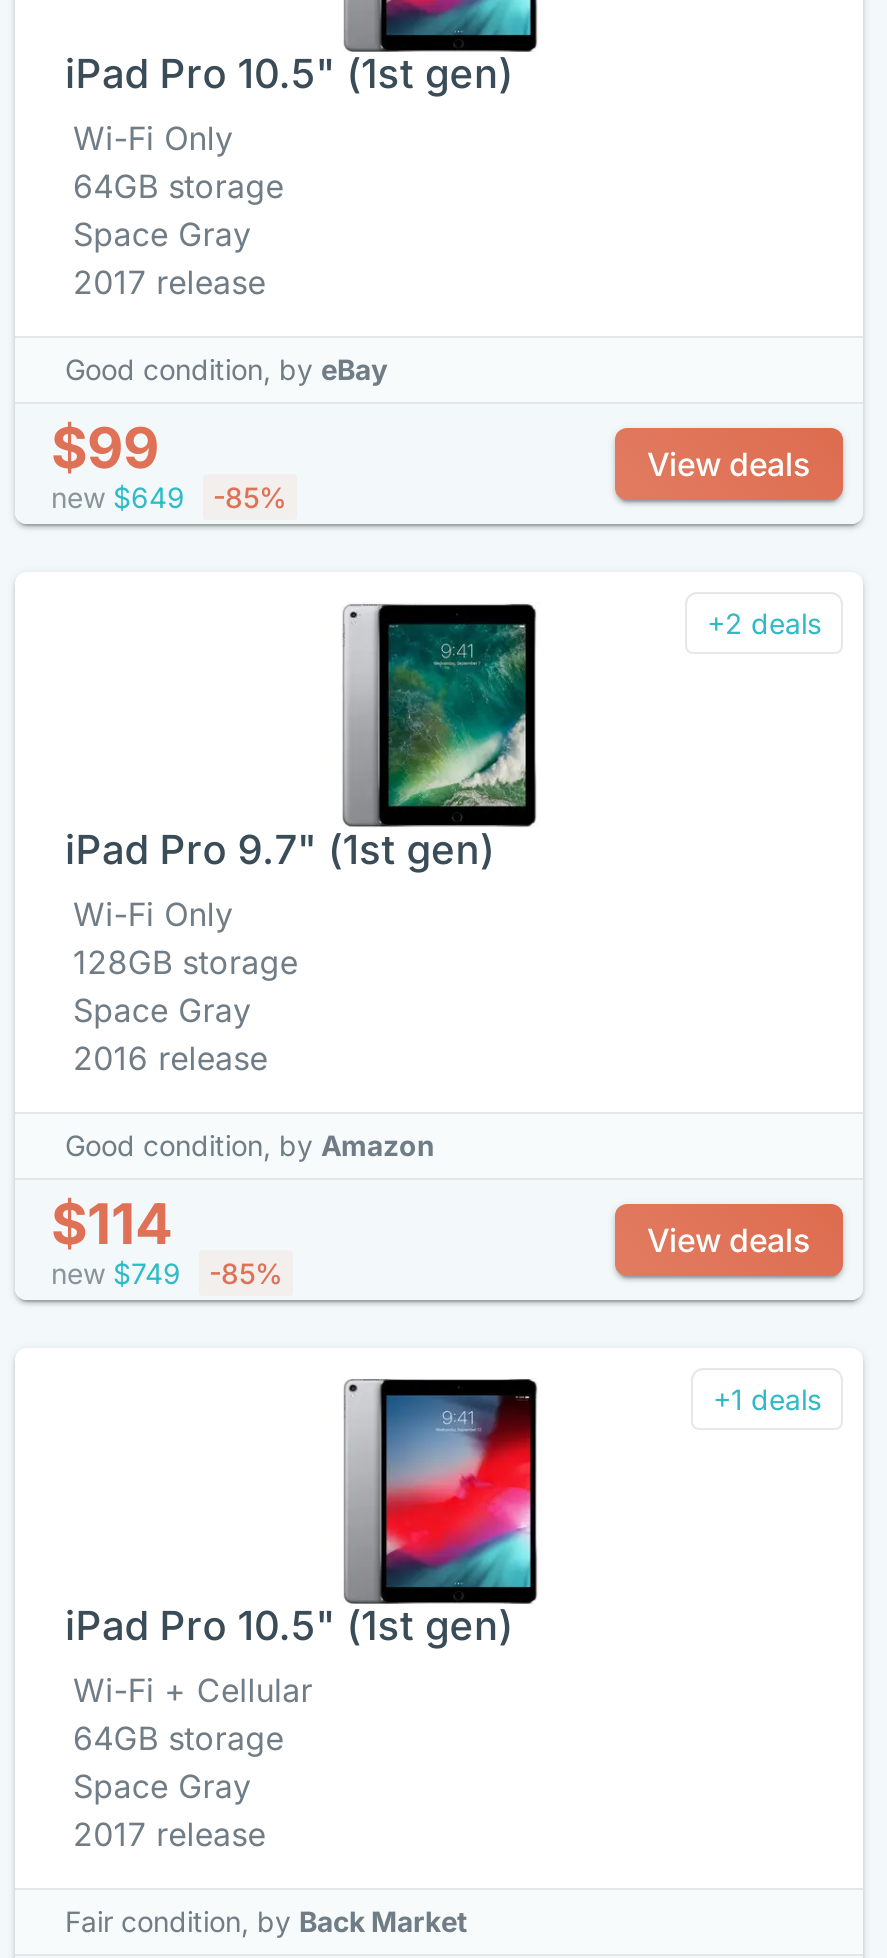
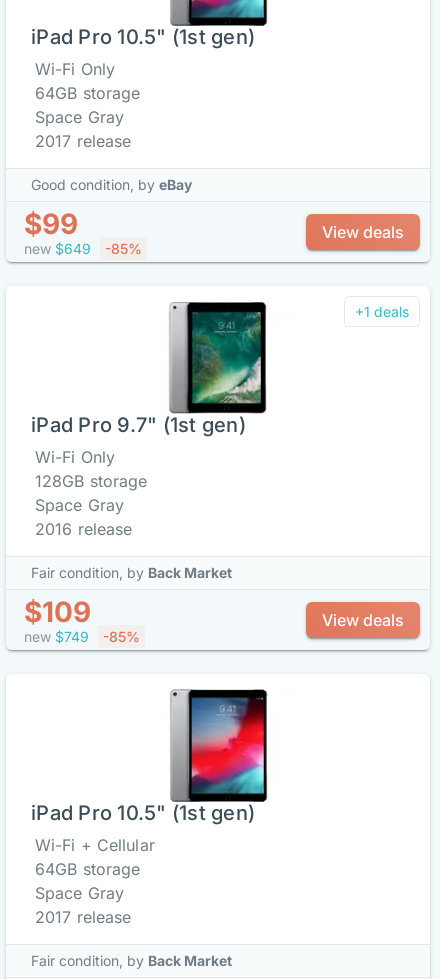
[707,606,821,640] +2 deals -> [355,303,409,320] +1 deals
[51,1128,435,1258] Good condition, by Amazon | $114 -> [24,564,232,629] Fair condition, by Back Market | $109
[713,1382,821,1416] +1 deals -> none

